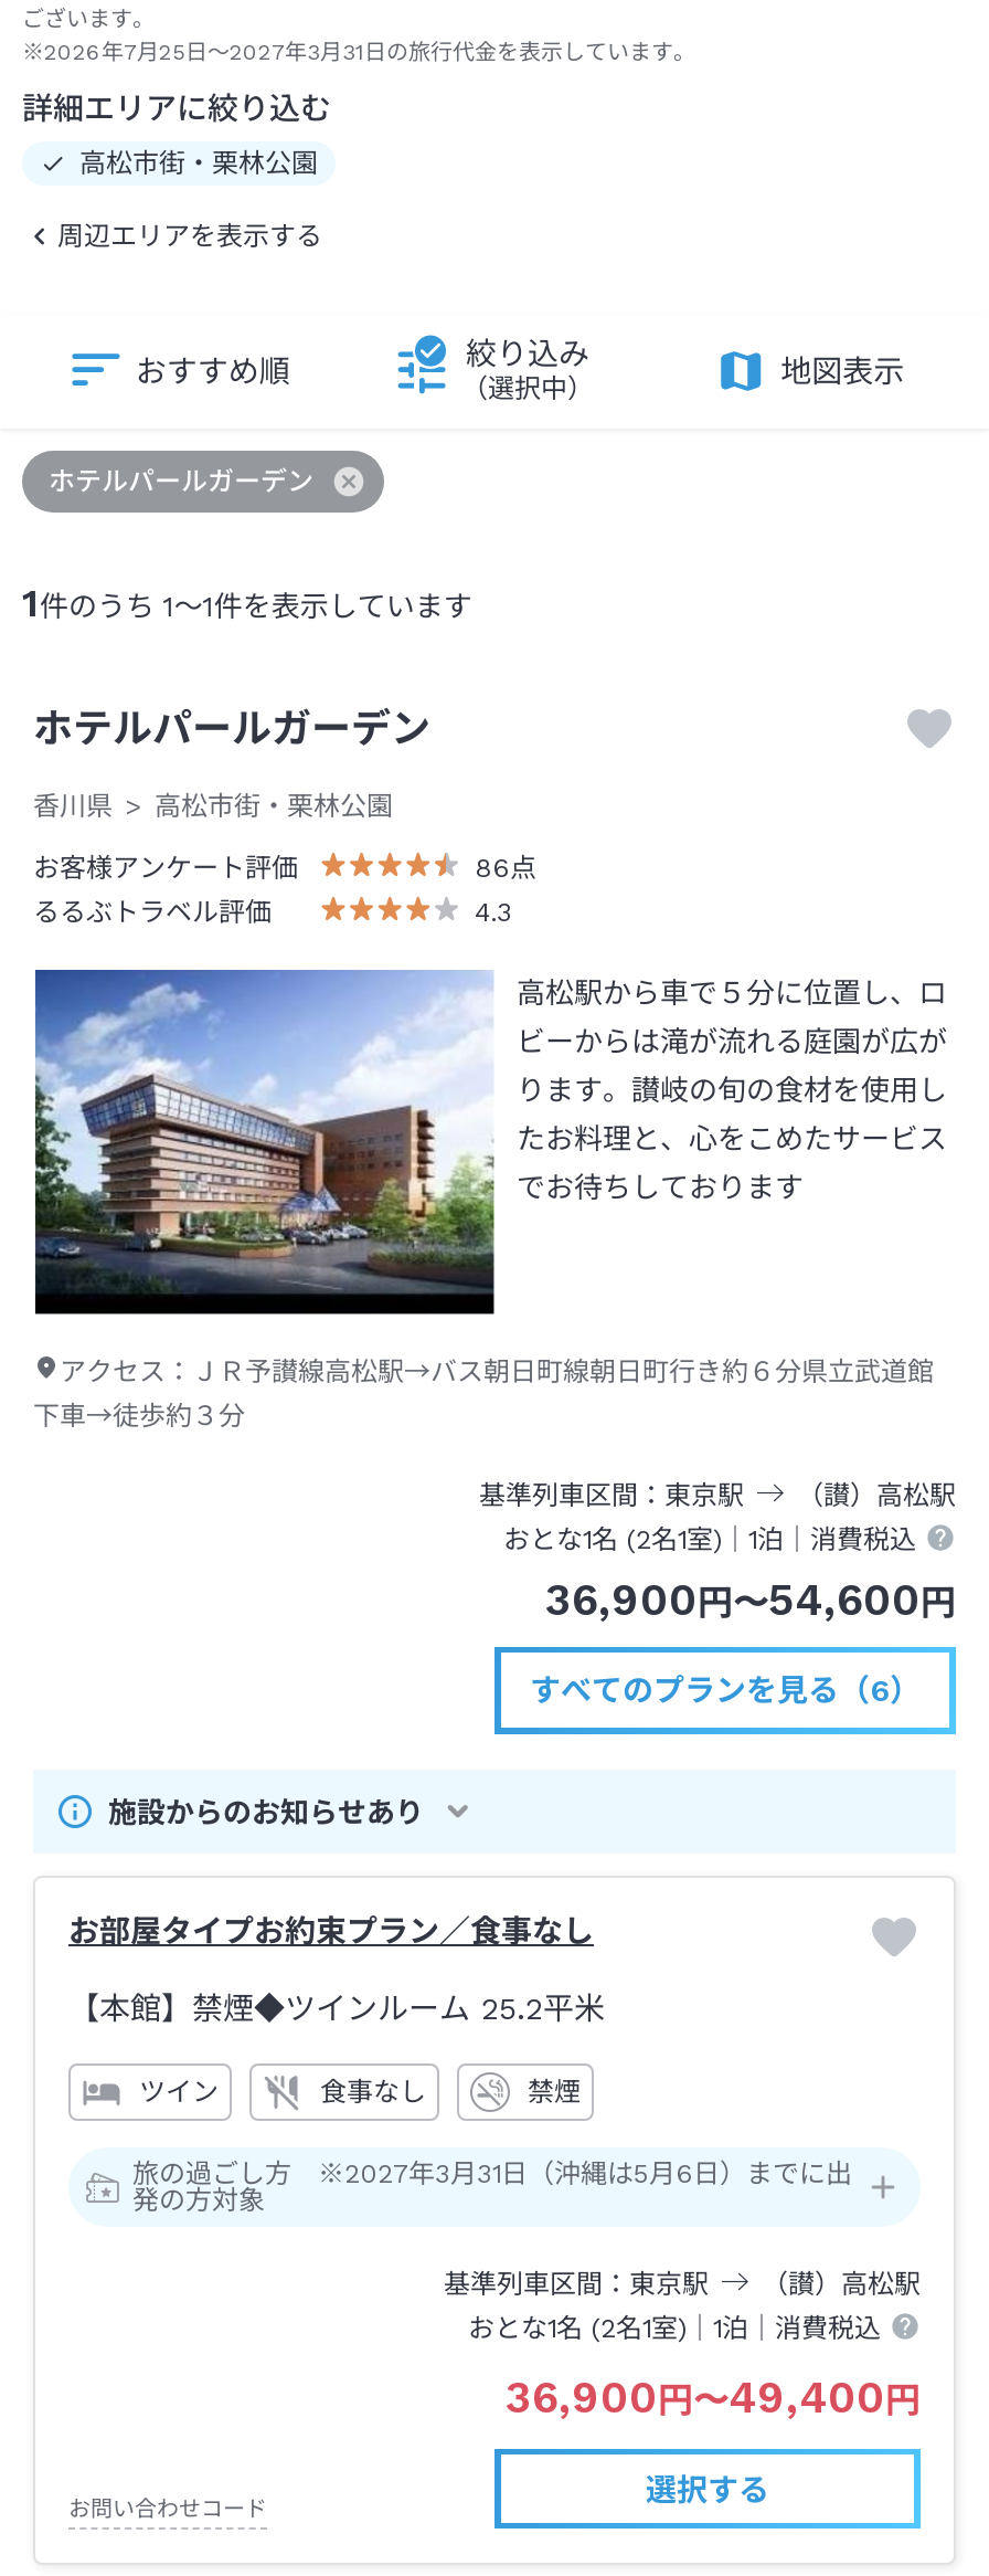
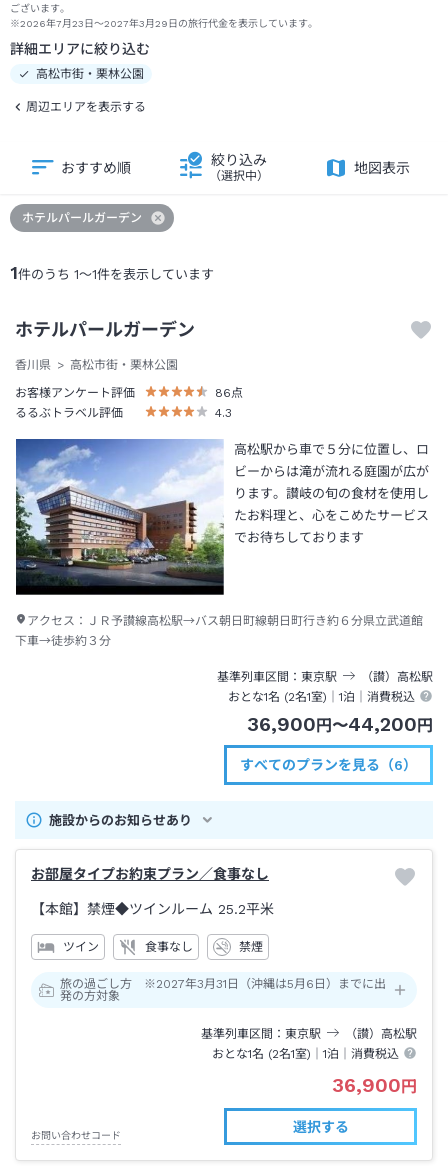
[22,39,695,63] ※2026年7月25日～2027年3月31日の旅行代金を表示しています。 -> [10,18,318,29] ※2026年7月23日～2027年3月29日の旅行代金を表示しています。
[545,1574,956,1627] 36,900円〜54,600円 -> [247,712,433,736] 36,900円〜44,200円
[506,2371,921,2424] 36,900円〜49,400円 -> [332,1073,417,1097] 36,900円

